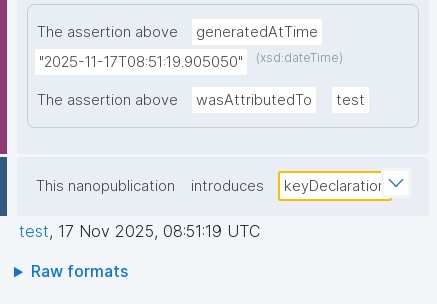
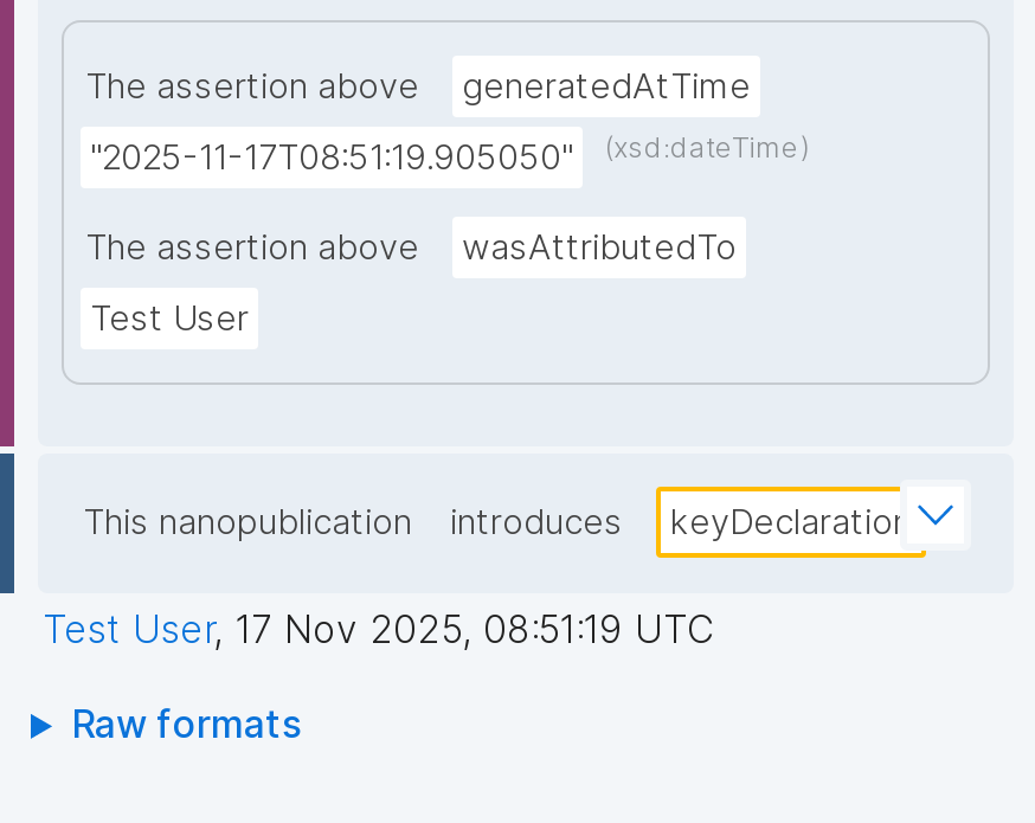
[336,91,365,109] test -> [90,298,249,341] Test User
[19,221,260,241] test, 17 Nov 2025, 08:51:19 UTC -> [43,606,713,654] Test User, 17 Nov 2025, 08:51:19 UTC

